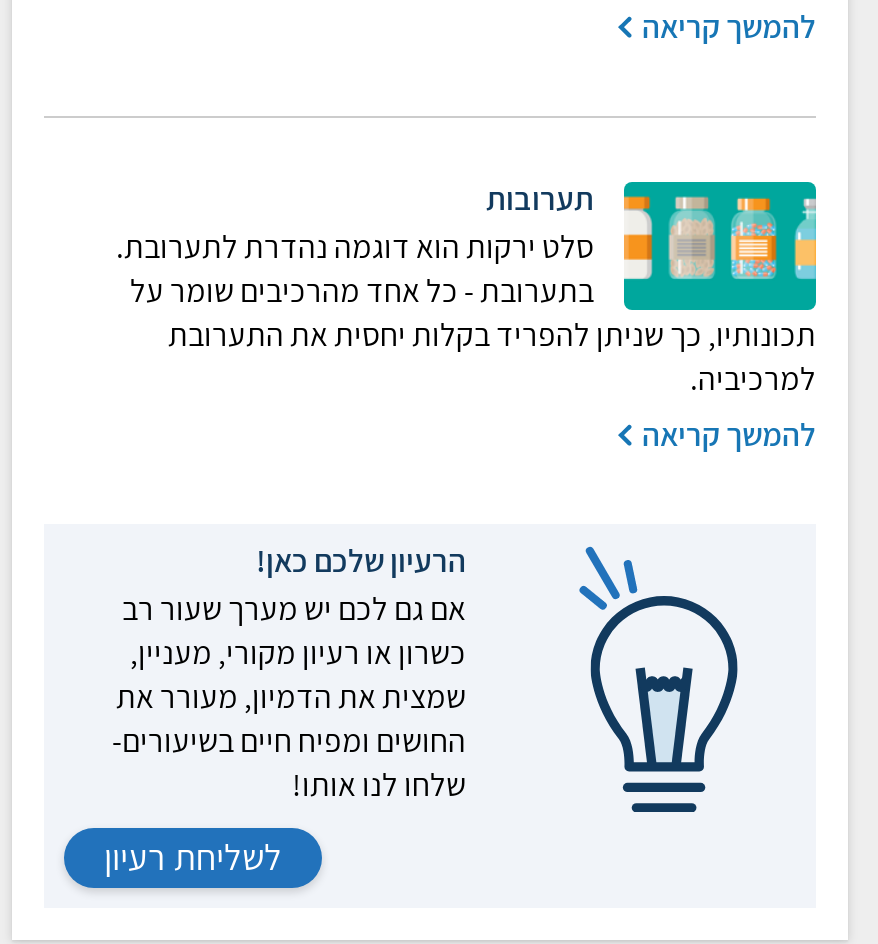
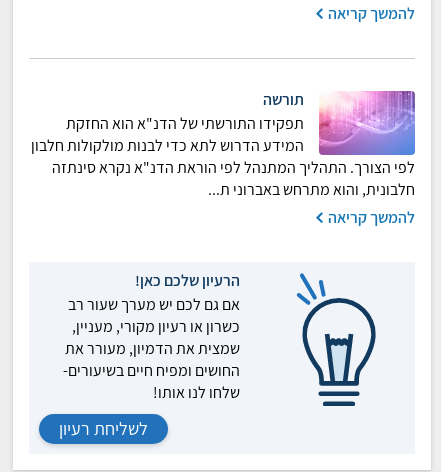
[116,178,818,400] [image] | תערובות | סלט ירקות הוא דוגמה נהדרת לתערובת. | בתערובת - כל אחד מהרכיבים שומר על | תכונותיו, כך שניתן להפריד בקלות יחסית את התערובת | למרכיביה. -> [31,89,416,200] [image] | תורשה | תפקידו התורשתי של הדנ"א הוא החזקת | המידע הדרוש לתא כדי לבנות מולקולות חלבון | לפי הצורך. התהליך המתנהל לפי הוראת הדנ"א נקרא סינתזה | חלבונית, והוא מתרחש באברוני ת...

